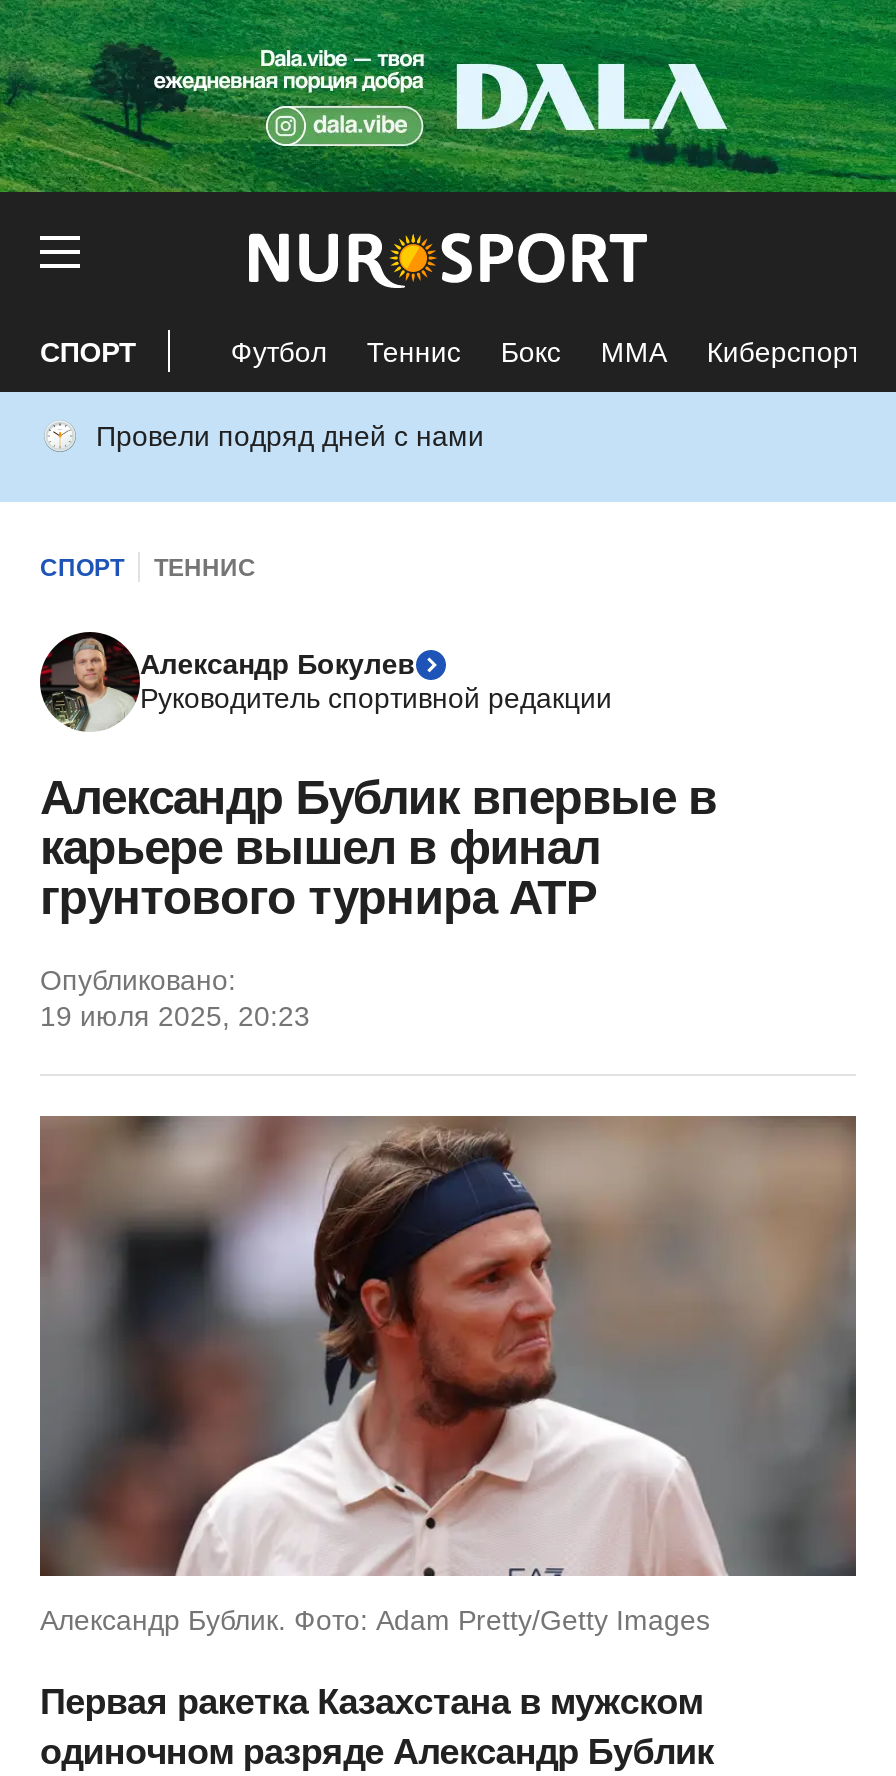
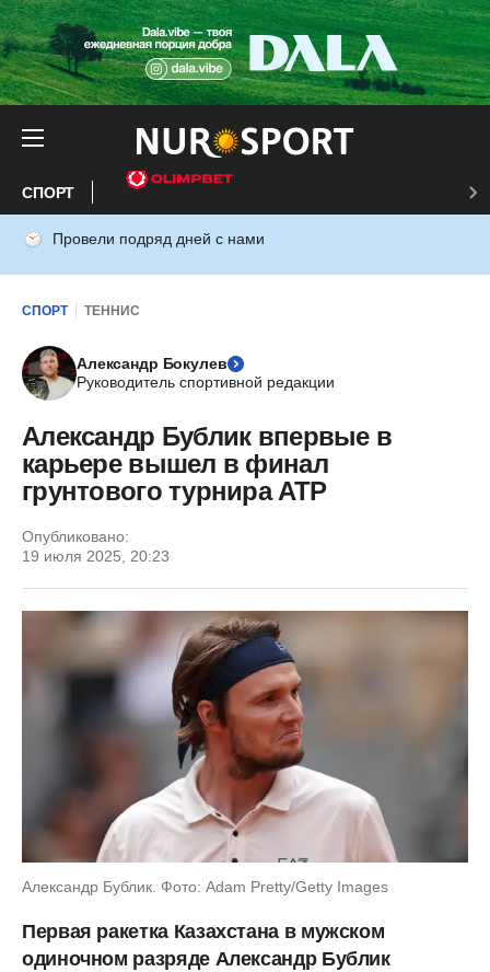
[231,335,861,367] Футбол | Теннис | Бокс | ММА | Киберспорт -> none

